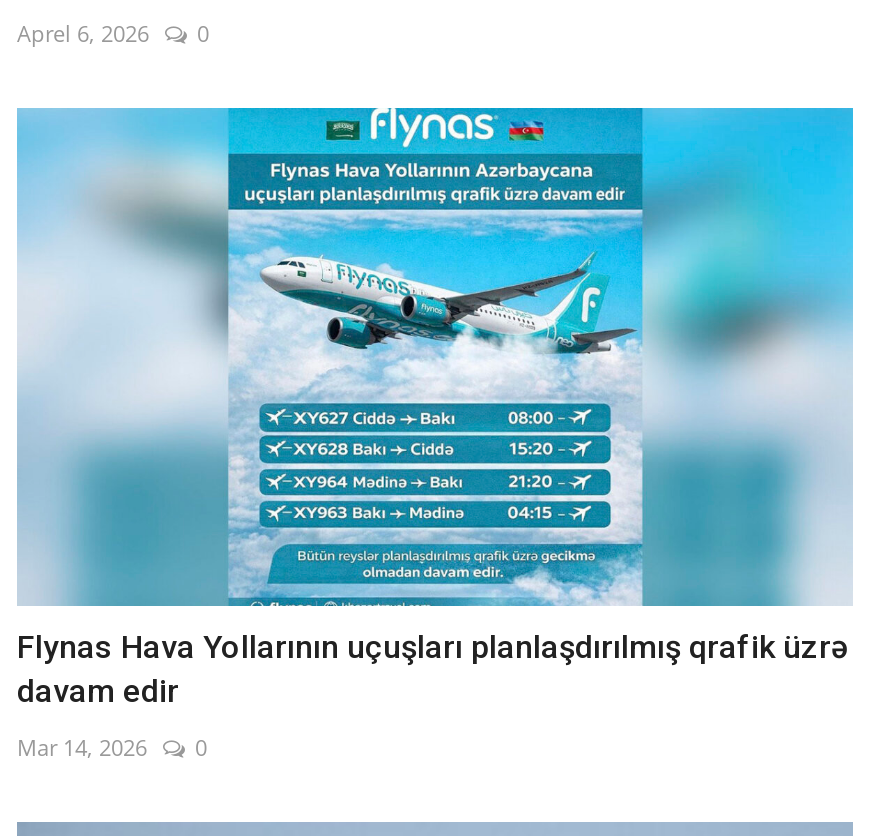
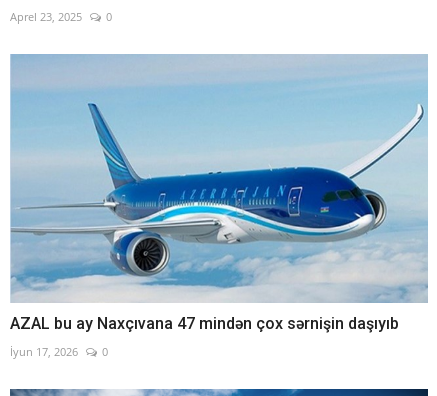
[17,18,209,48] Aprel 6, 2026 0 -> [10,9,112,24] Aprel 23, 2025 0
[17,108,853,709] [image] | Flynas Hava Yollarının uçuşları planlaşdırılmış qrafik üzrə | davam edir -> [10,54,427,333] [image] | AZAL bu ay Naxçıvana 47 mindən çox sərnişin daşıyıb
[17,731,207,761] Mar 14, 2026 0 -> [10,344,108,359] İyun 17, 2026 0

